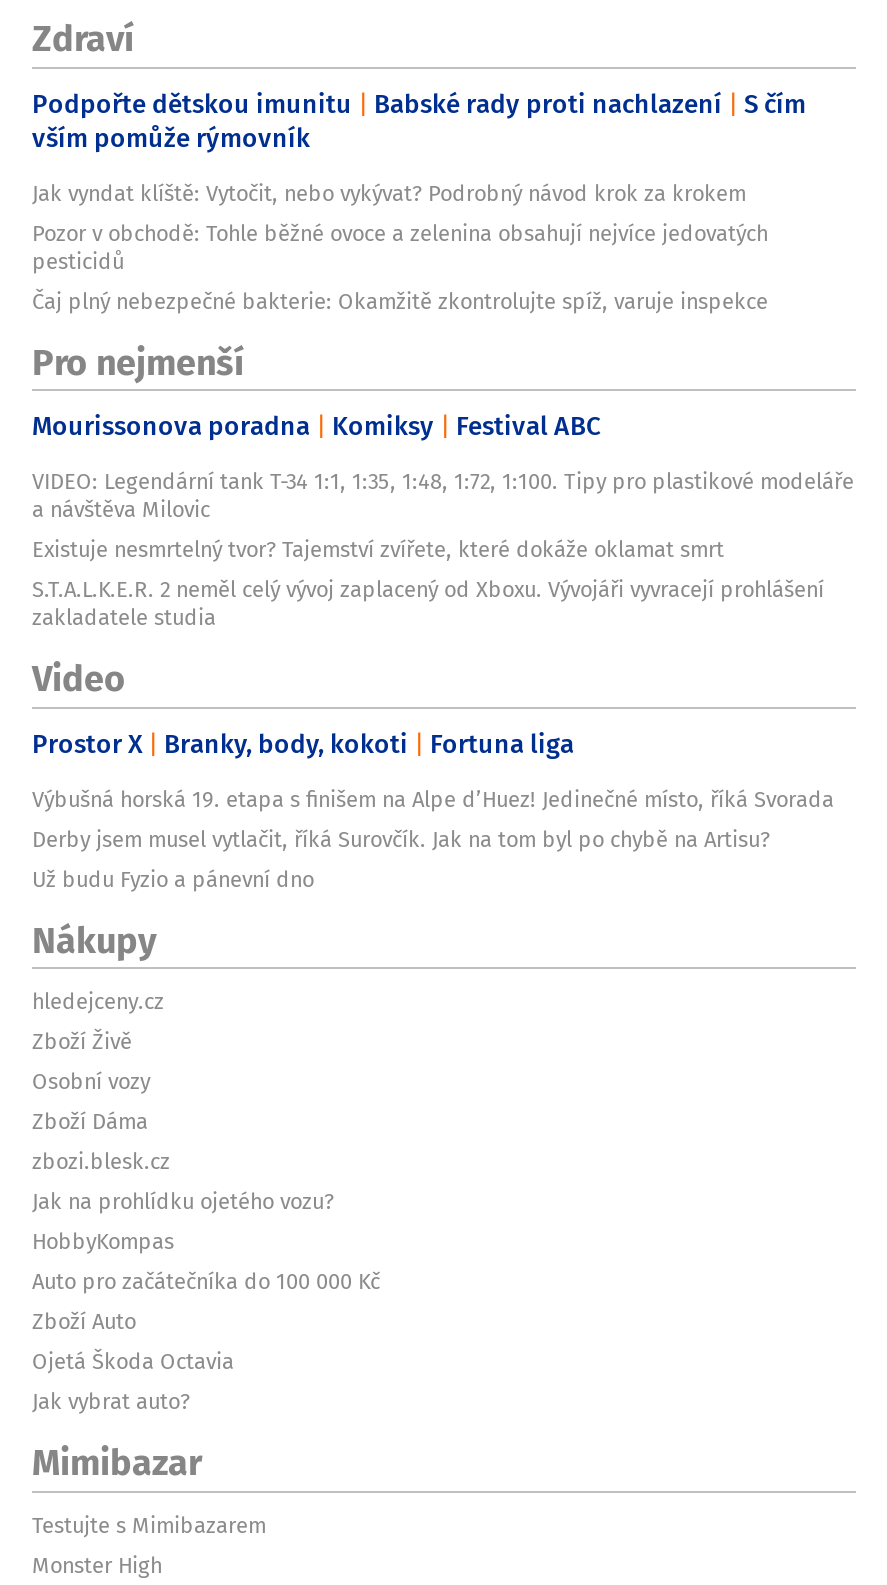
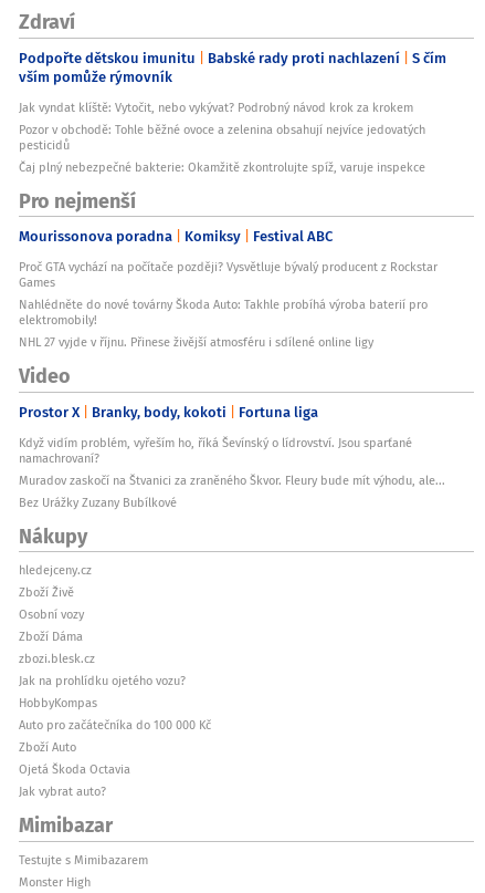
[32,465,854,633] VIDEO: Legendární tank T-34 1:1, 1:35, 1:48, 1:72, 1:100. Tipy pro plastikové modeláře | a návštěva Milovic | Existuje nesmrtelný tvor? Tajemství zvířete, které dokáže oklamat smrt | S.T.A.L.K.E.R. 2 neměl celý vývoj zaplacený od Xboxu. Vývojáři vyvracejí prohlášení | zakladatele studia -> [19,258,437,351] Proč GTA vychází na počítače později? Vysvětluje bývalý producent z Rockstar | Games | Nahlédněte do nové továrny Škoda Auto: Takhle probíhá výroba baterií pro | elektromobily! | NHL 27 vyjde v říjnu. Přinese živější atmosféru i sdílené online ligy
[32,782,834,894] Výbušná horská 19. etapa s finišem na Alpe d’Huez! Jedinečné místo, říká Svorada | Derby jsem musel vytlačit, říká Surovčík. Jak na tom byl po chybě na Artisu? | Už budu Fyzio a pánevní dno -> [19,433,445,511] Když vidím problém, vyřeším ho, říká Ševínský o lídrovství. Jsou sparťané | namachrovaní? | Muradov zaskočí na Štvanici za zraněného Škvor. Fleury bude mít výhodu, ale... | Bez Urážky Zuzany Bubílkové

